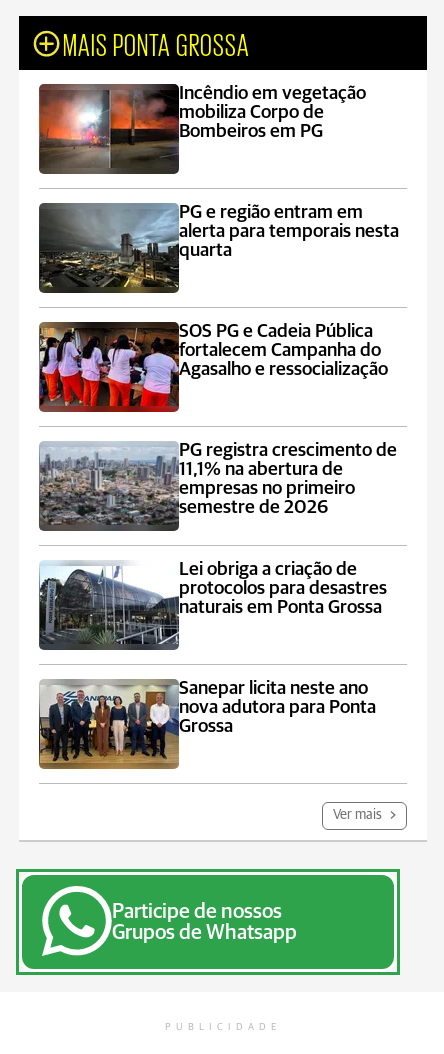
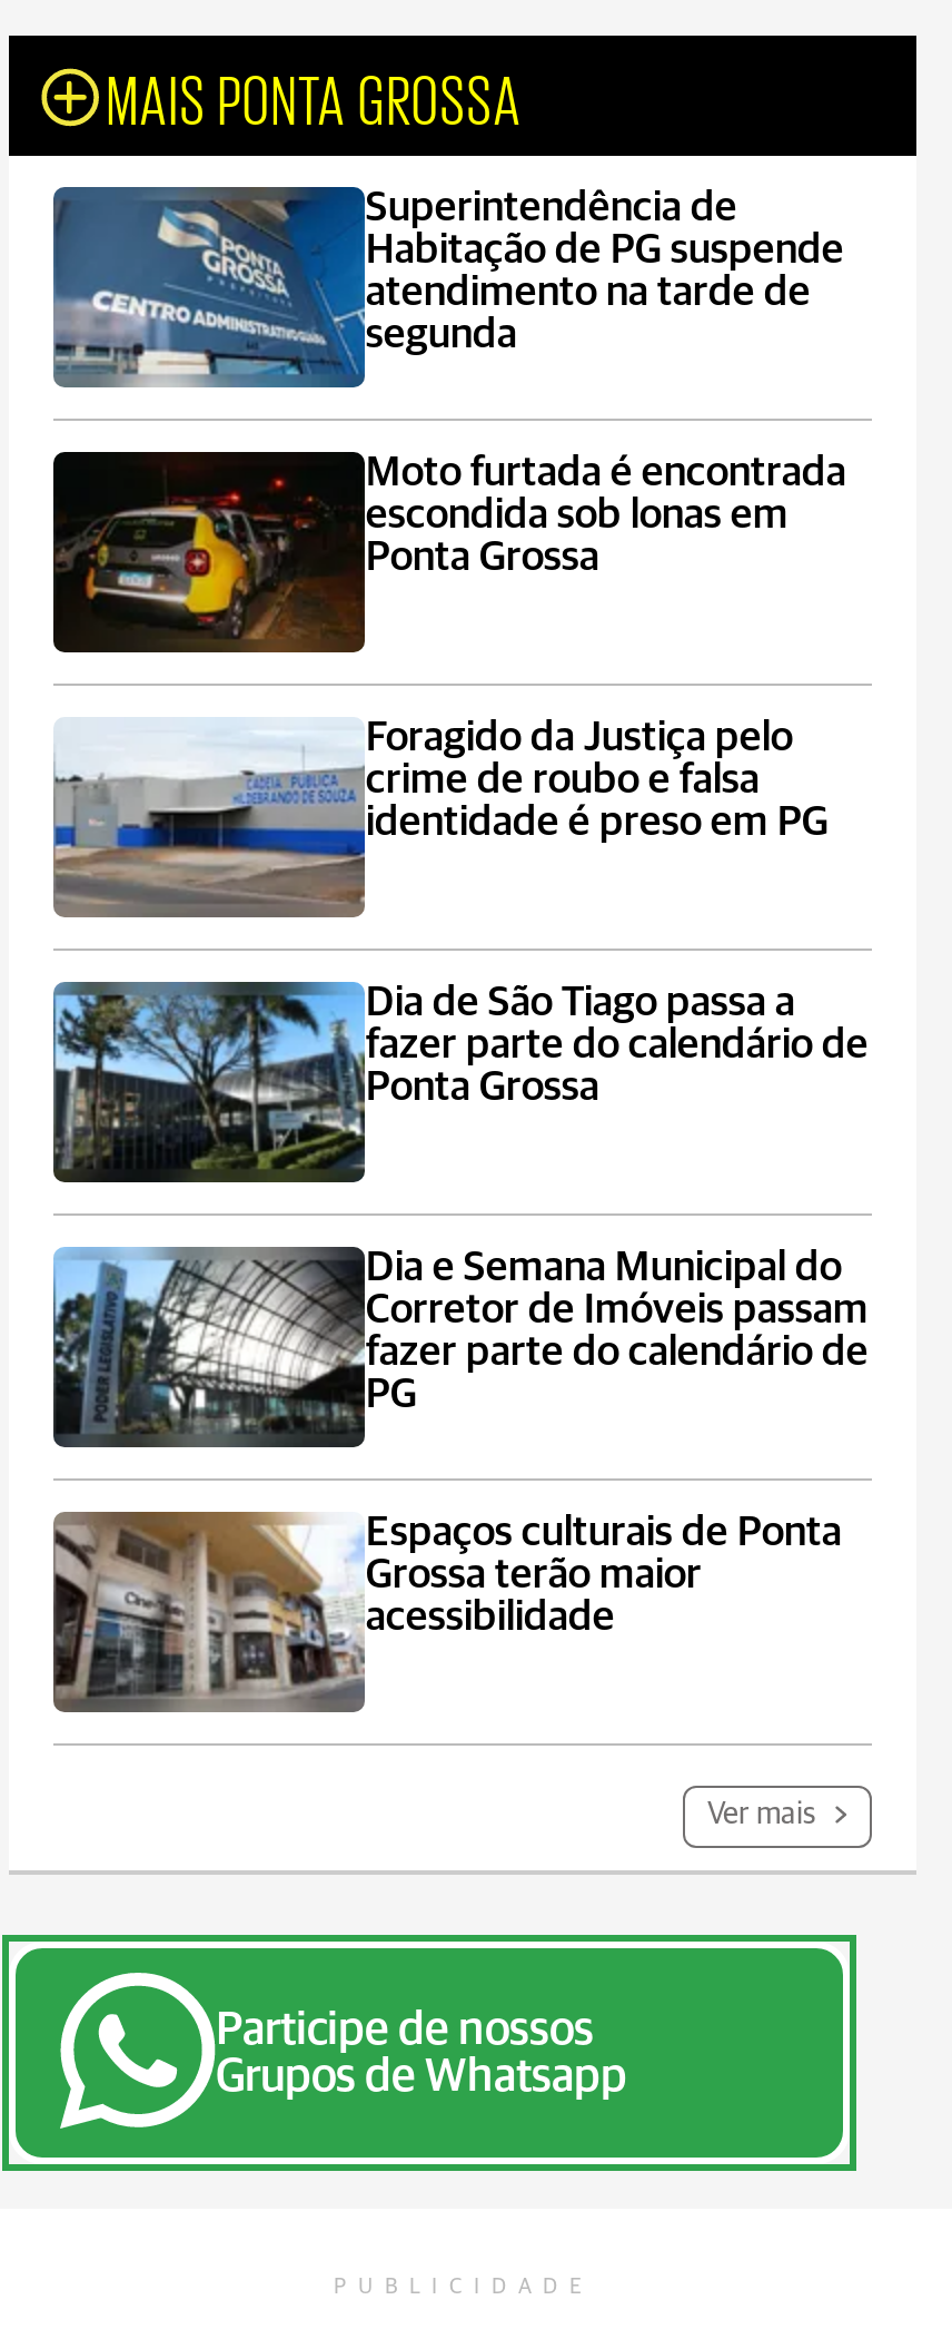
[38,84,366,175] [image] | Incêndio em vegetação | mobiliza Corpo de | Bombeiros em PG -> [51,187,844,390] [image] | Superintendência de | Habitação de PG suspende | atendimento na tarde de | segunda
[39,202,399,290] [image] | PG e região entram em | alerta para temporais nesta | quarta -> [56,452,846,648] [image] | Moto furtada é encontrada | escondida sob lonas em | Ponta Grossa
[38,321,388,412] [image] | SOS PG e Cadeia Pública | fortalecem Campanha do | Agasalho e ressocialização -> [53,717,828,917] [image] | Foragido da Justiça pelo | crime de roubo e falsa | identidade é preso em PG
[39,441,397,531] [image] | PG registra crescimento de | 11,1% na abertura de | empresas no primeiro | semestre de 2026 -> [53,980,868,1180] [image] | Dia de São Tiago passa a | fazer parte do calendário de | Ponta Grossa
[40,560,387,650] [image] | Lei obriga a criação de | protocolos para desastres | naturais em Ponta Grossa -> [53,1245,868,1445] [image] | Dia e Semana Municipal do | Corretor de Imóveis passam | fazer parte do calendário de | PG
[39,678,376,769] [image] | Sanepar licita neste ano | nova adutora para Ponta | Grossa -> [53,1512,842,1712] [image] | Espaços culturais de Ponta | Grossa terão maior | acessibilidade

